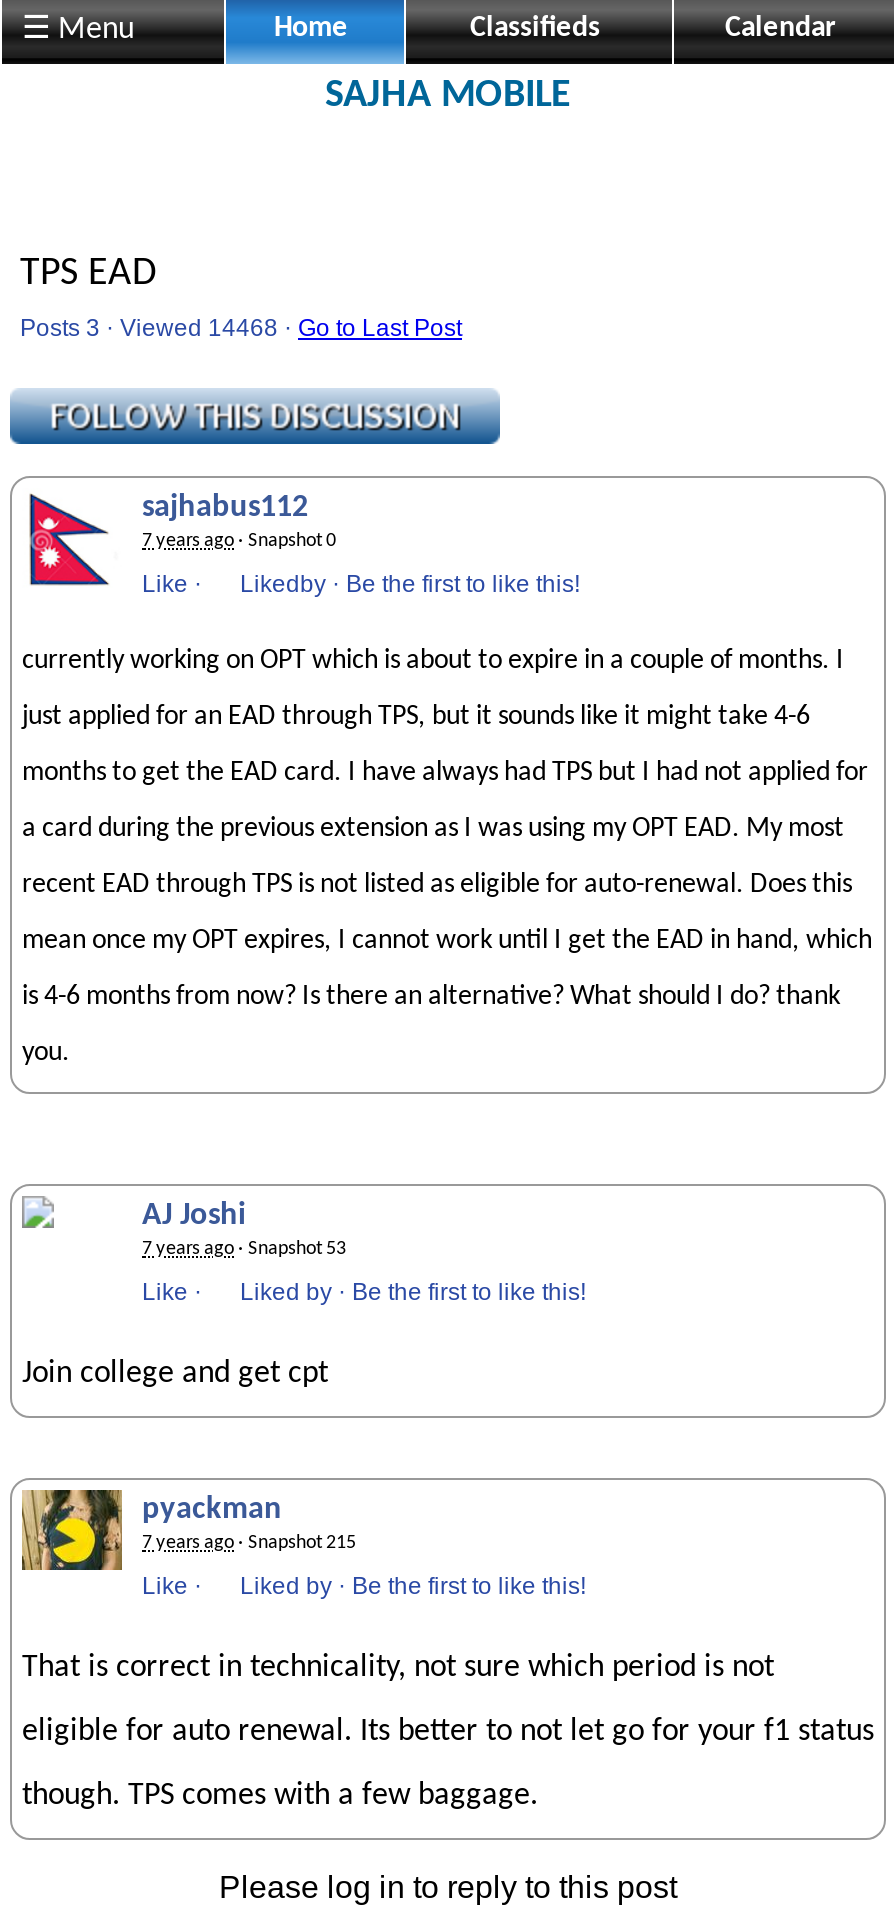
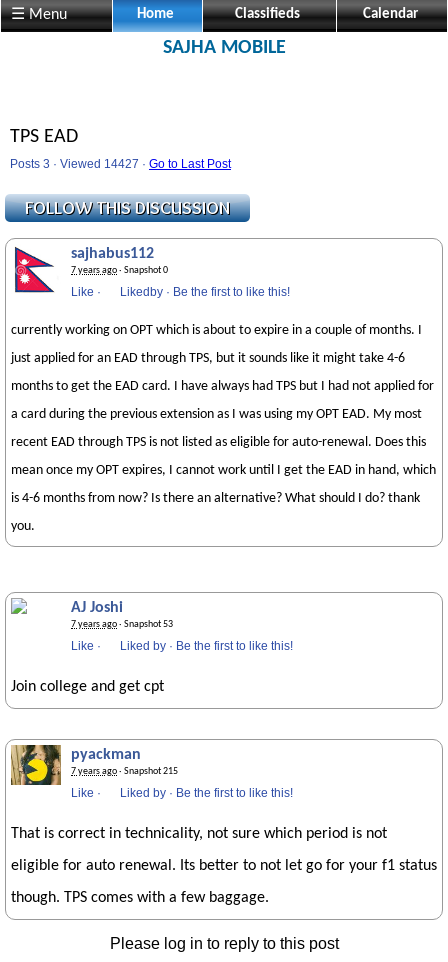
[20,314,462,342] Posts 3 · Viewed 14468 · Go to Last Post -> [10,157,231,171] Posts 3 · Viewed 14427 · Go to Last Post

